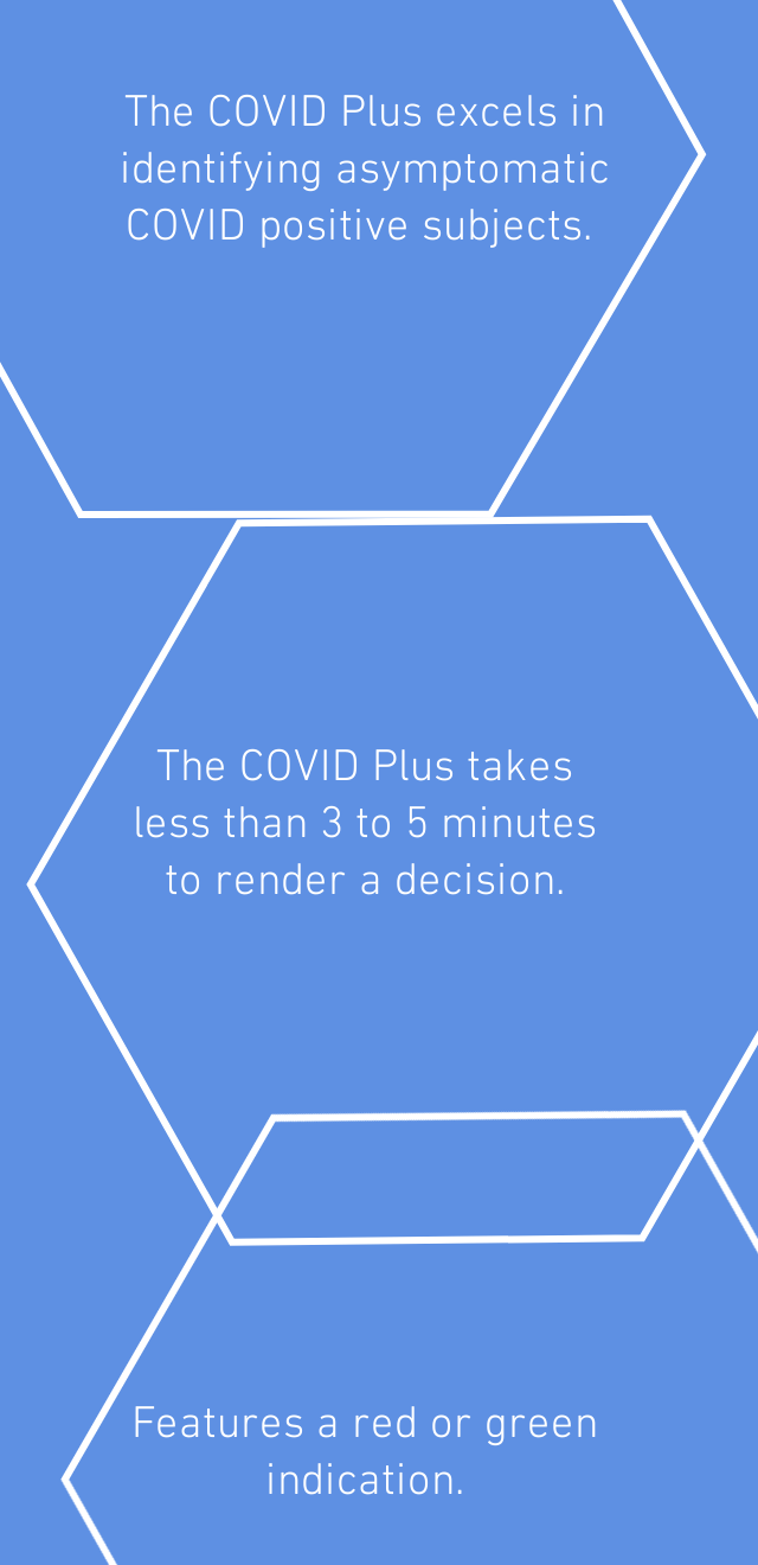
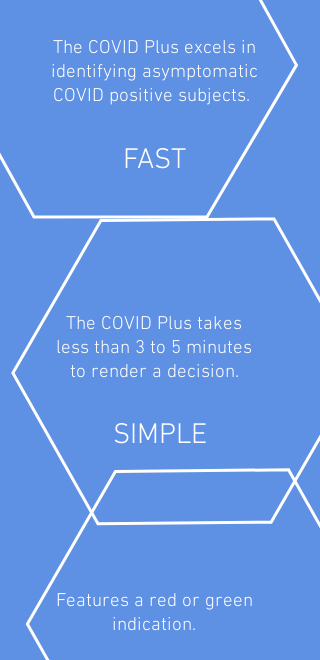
none -> [122,143,185,178] FAST
none -> [113,418,207,453] SIMPLE

